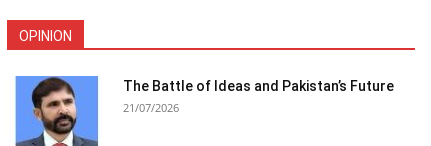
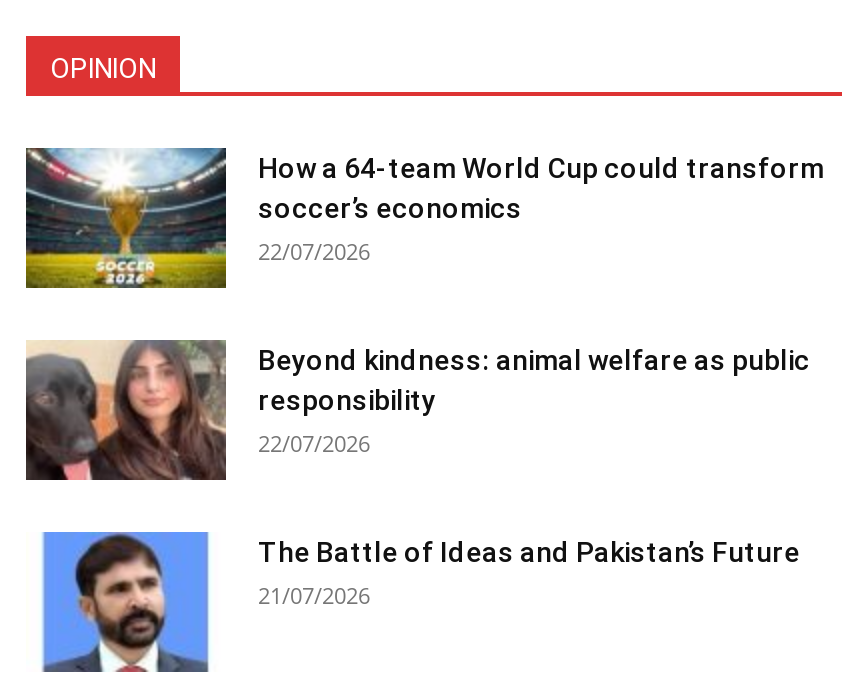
none -> [24,145,824,458] [image] | How a 64-team World Cup could transform | soccer’s economics | 22/07/2026 | Beyond kindness: animal welfare as public | responsibility | 22/07/2026
none -> [24,337,228,483] [image]

